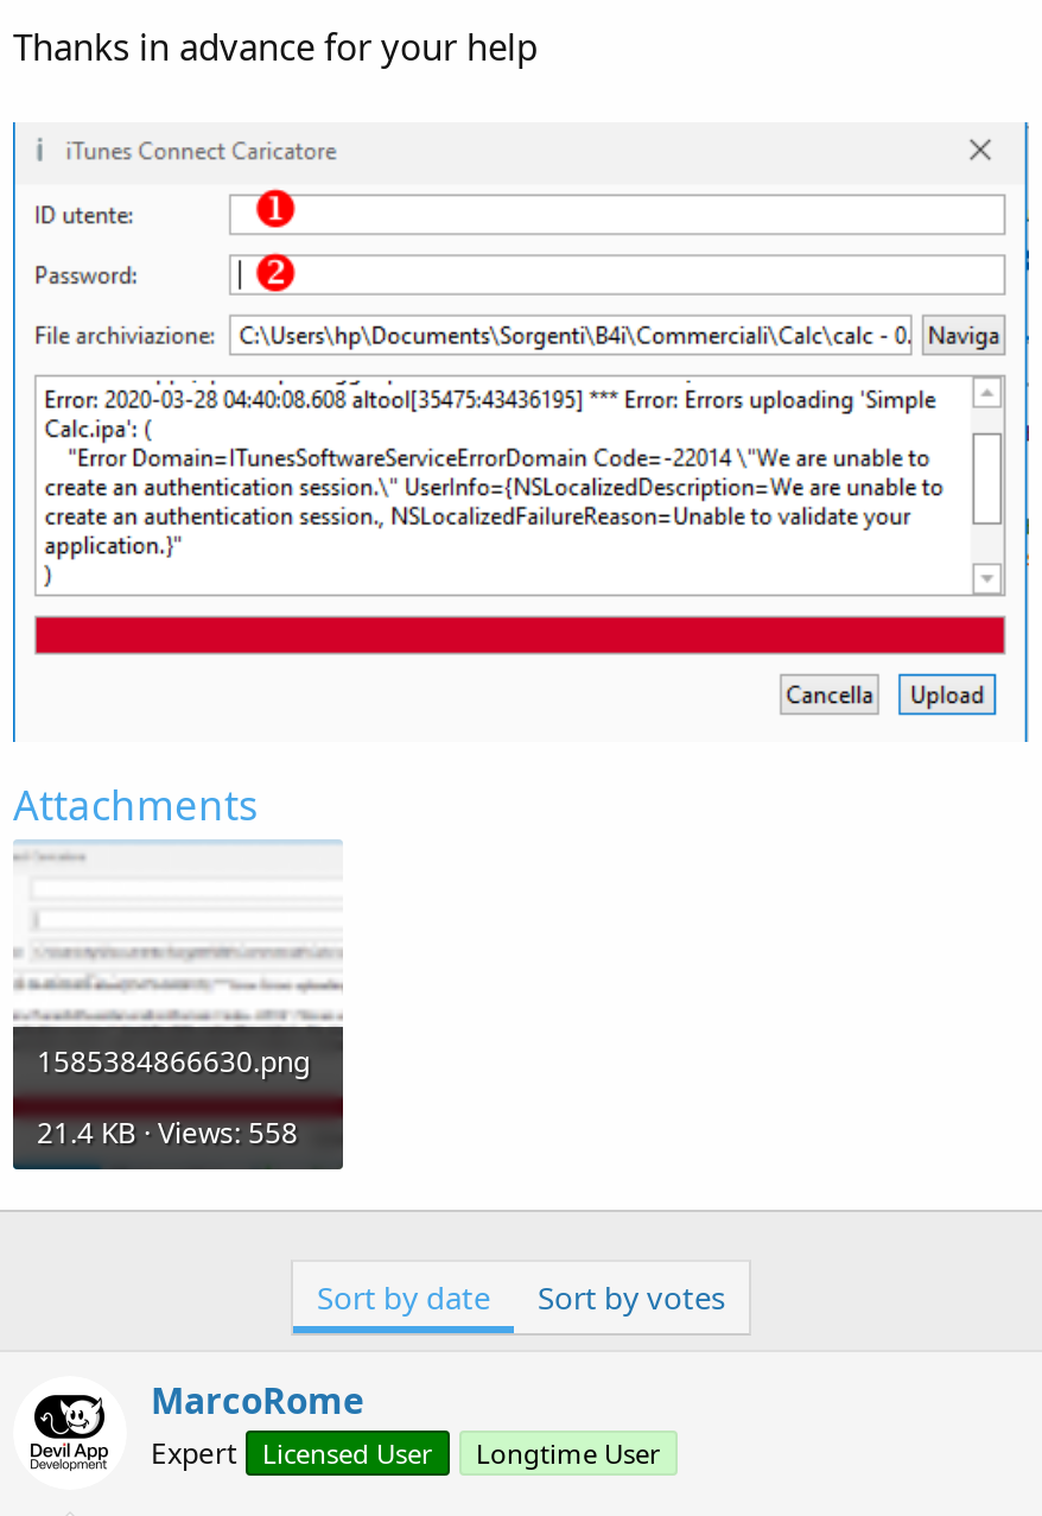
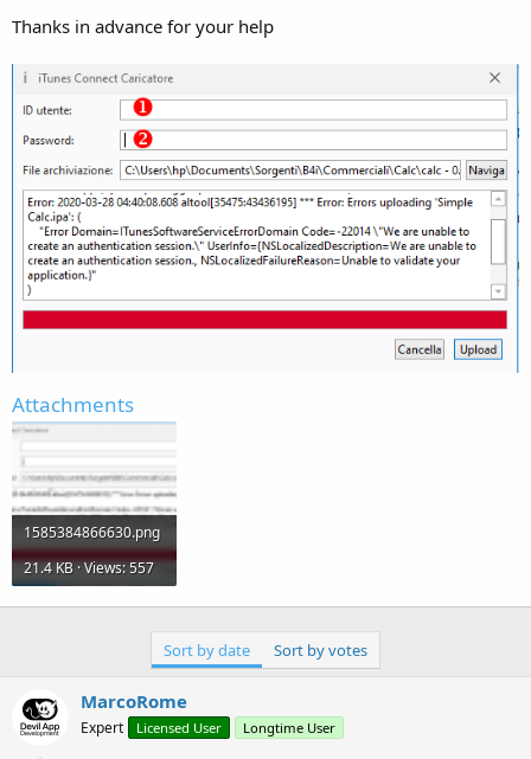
[37,1112,298,1152] 21.4 KB · Views: 558 -> [24,557,154,577] 21.4 KB · Views: 557

